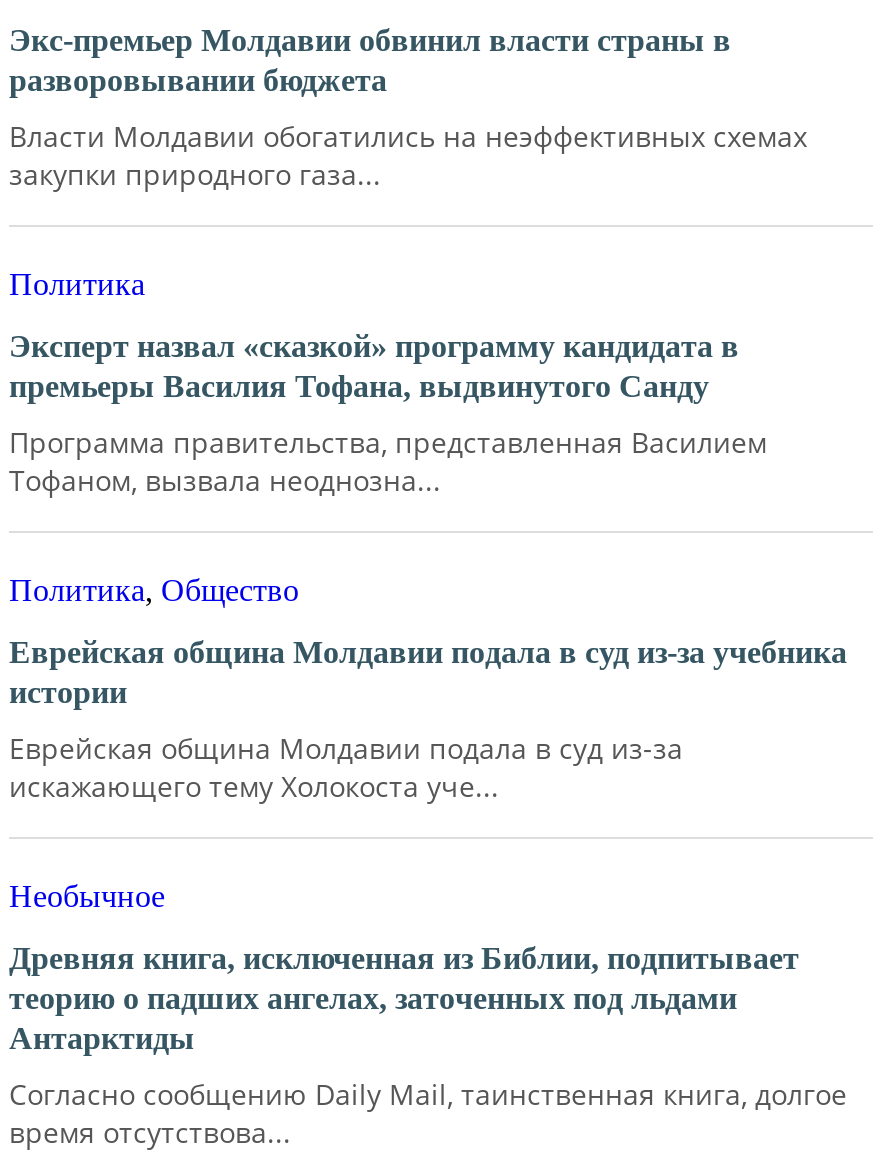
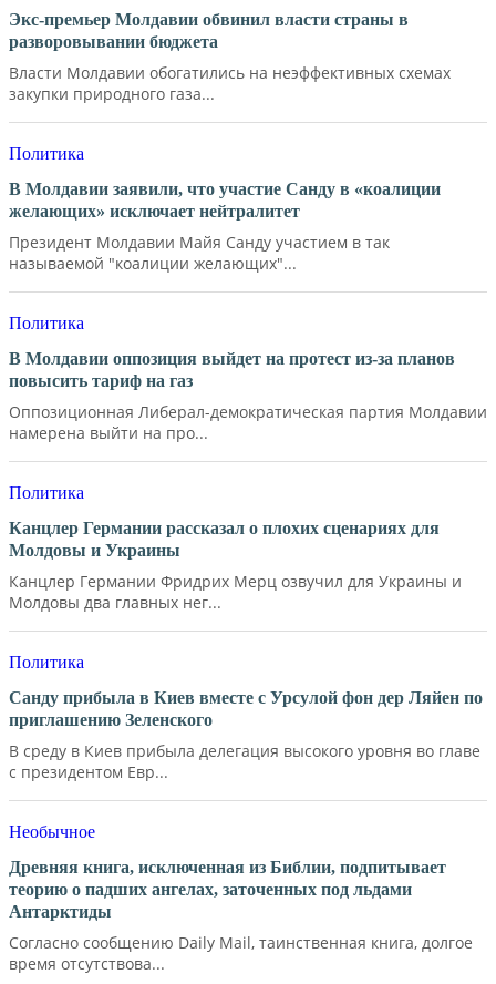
[9,330,847,806] Эксперт назвал «сказкой» программу кандидата в | премьеры Василия Тофана, выдвинутого Санду | Программа правительства, представленная Василием | Тофаном, вызвала неоднозна... | Политика, Общество | Еврейская община Молдавии подала в суд из-за учебника | истории | Еврейская община Молдавии подала в суд из-за | искажающего тему Холокоста уче... -> [9,180,487,782] В Молдавии заявили, что участие Санду в «коалиции | желающих» исключает нейтралитет | Президент Молдавии Майя Санду участием в так | называемой "коалиции желающих"... | Политика | В Молдавии оппозиция выйдет на протест из-за планов | повысить тариф на газ | Оппозиционная Либерал-демократическая партия Молдавии | намерена выйти на про... | Политика | Канцлер Германии рассказал о плохих сценариях для | Молдовы и Украины | Канцлер Германии Фридрих Мерц озвучил для Украины и | Молдовы два главных нег... | Политика | Санду прибыла в Киев вместе с Урсулой фон дер Ляйен по | приглашению Зеленского | В среду в Киев прибыла делегация высокого уровня во главе | с президентом Евр...

